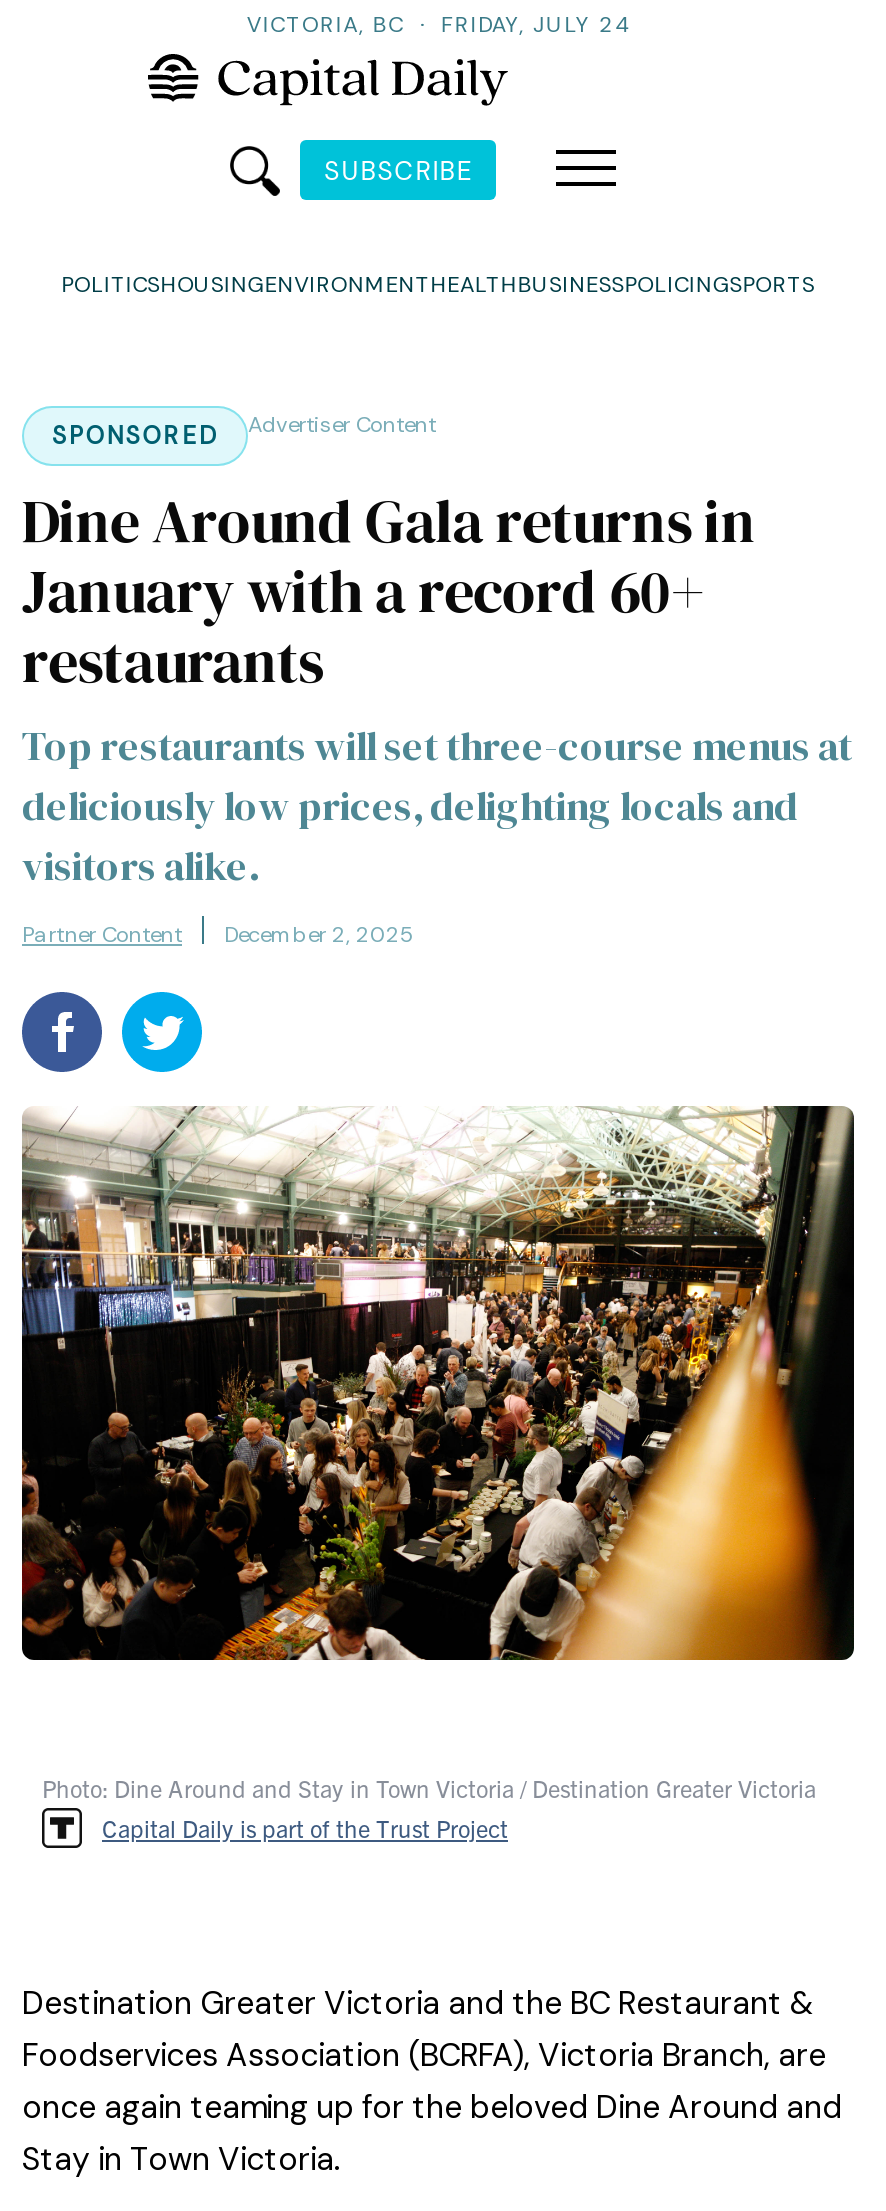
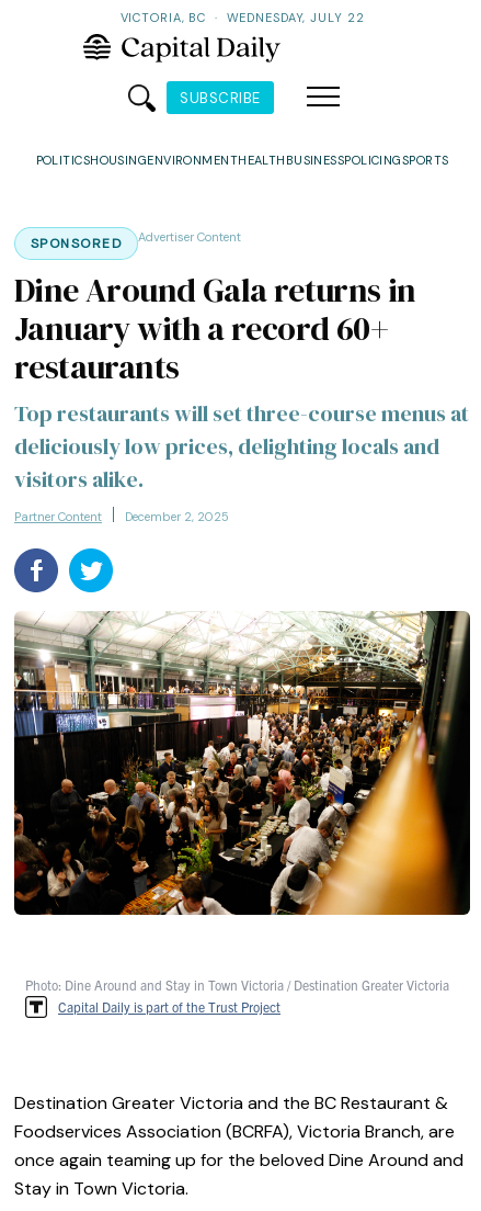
[247,10,629,38] VICTORIA, BC · FRIDAY, JULY 24 -> [120,10,364,25] VICTORIA, BC · WEDNESDAY, JULY 22

